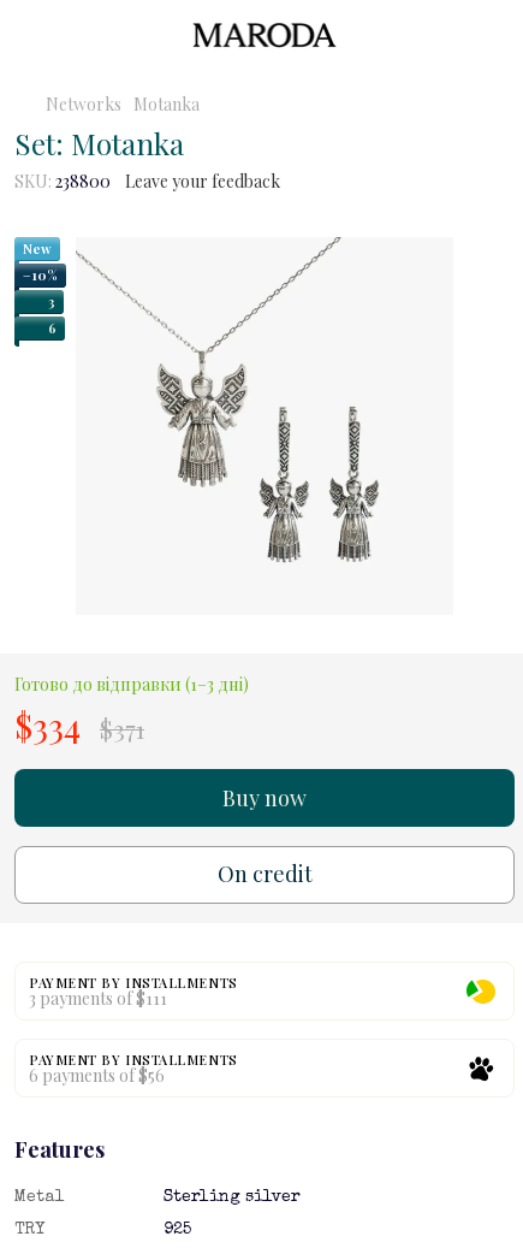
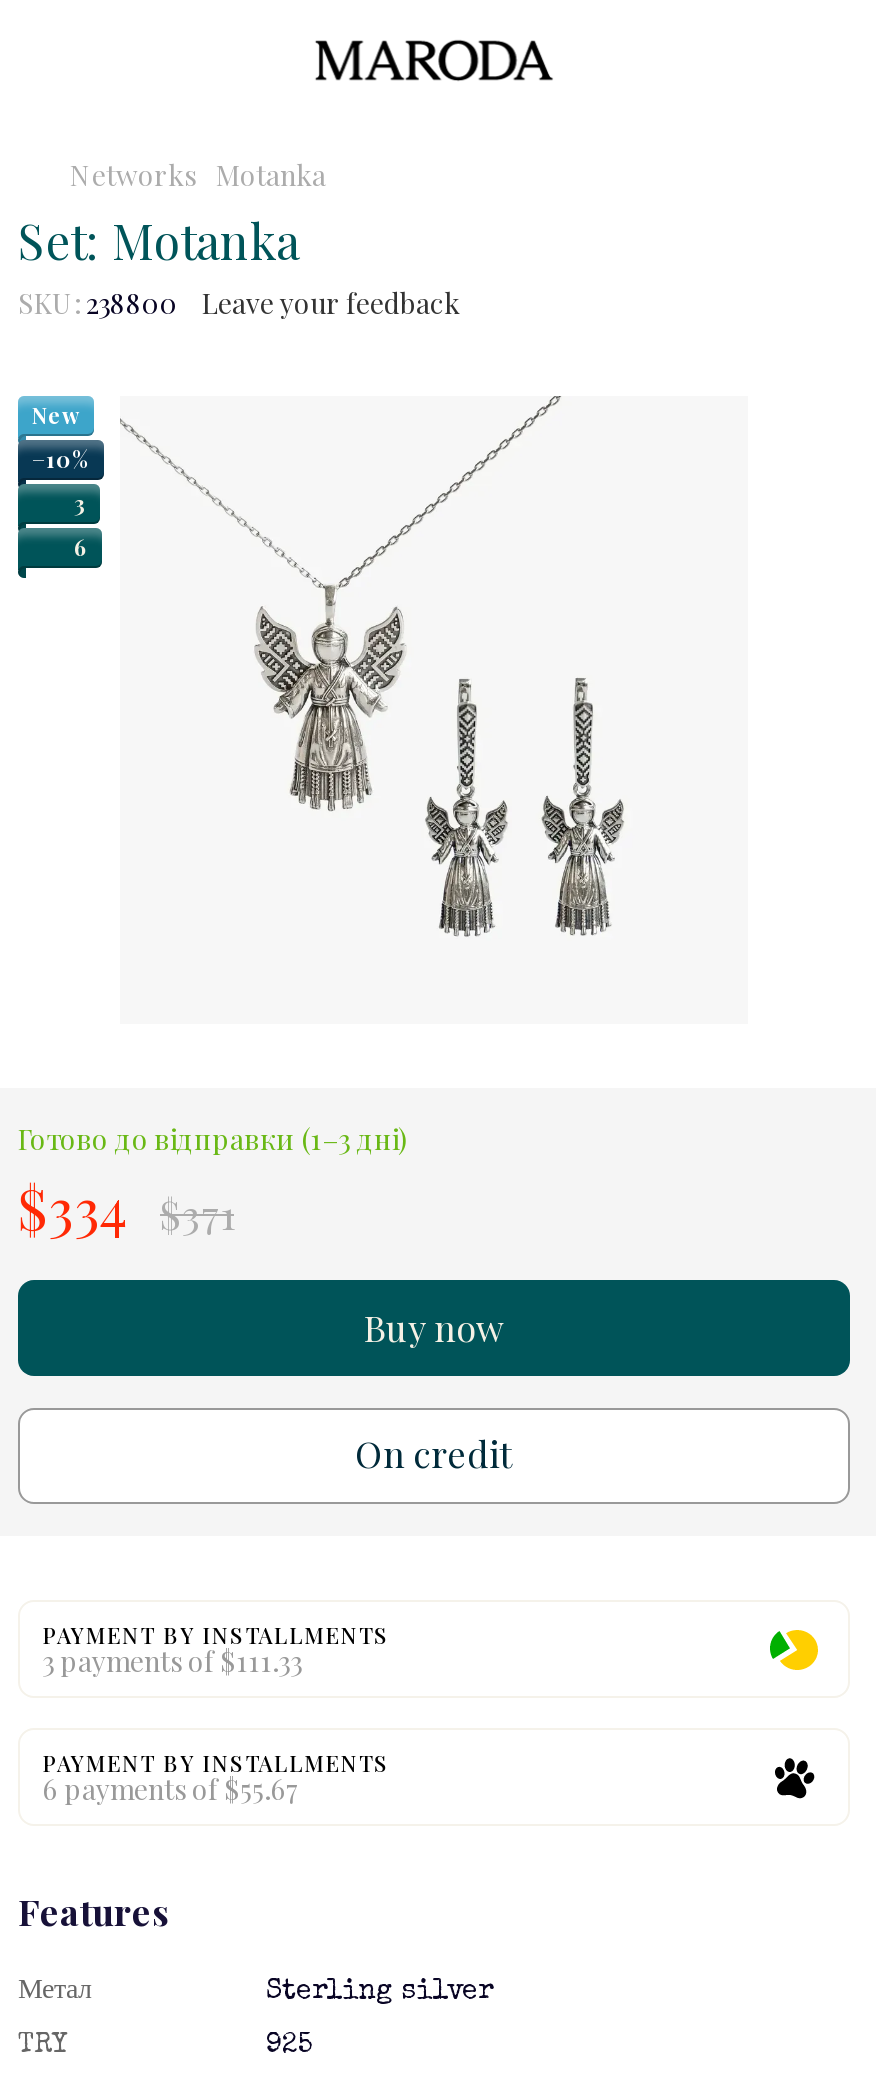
[29,986,167,1009] 3 payments of $111 -> [42,1641,302,1679] 3 payments of $111.33
[29,1063,165,1086] 6 payments of $56 -> [42,1769,298,1807] 6 payments of $55.67
[14,1189,65,1205] Metal -> [18,1977,92,2005] Метал

